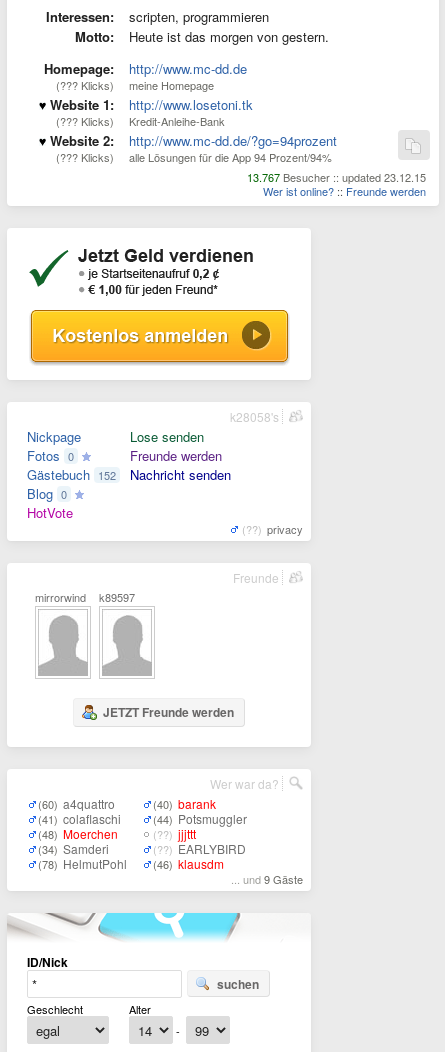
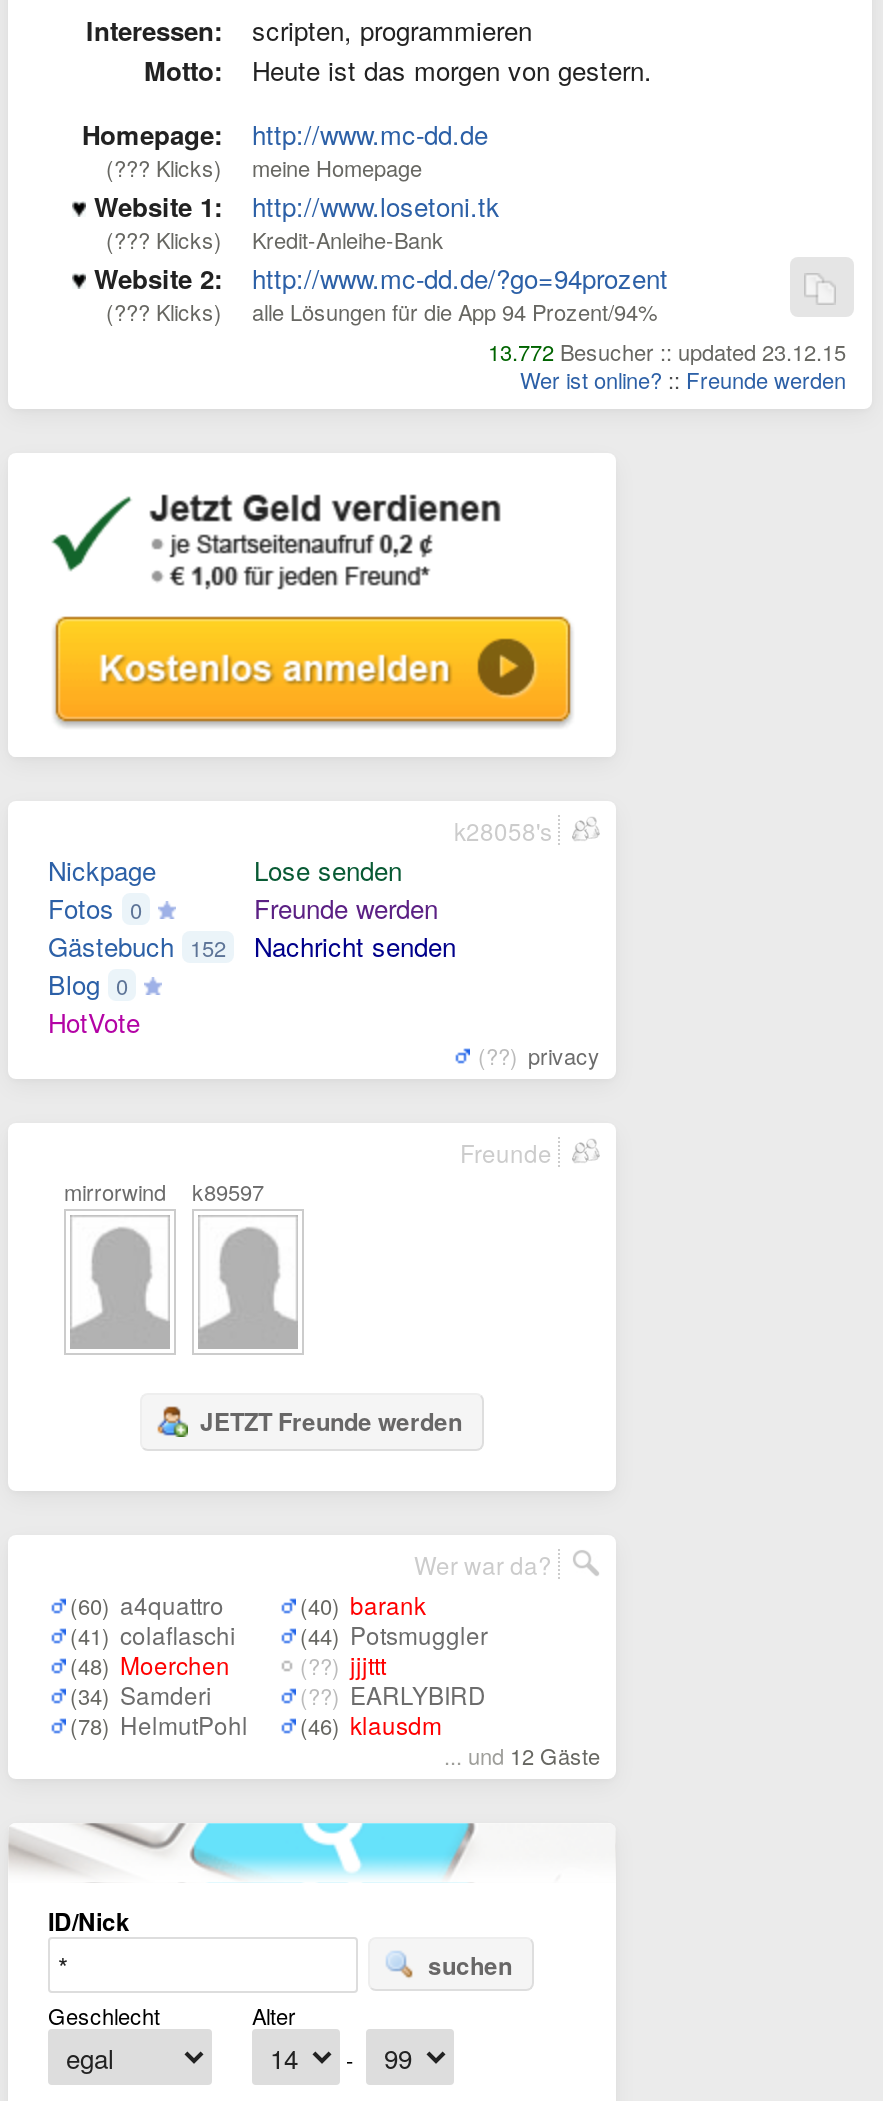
[247,169,426,185] 13.767 Besucher :: updated 23.12.15 -> [488,335,846,367] 13.772 Besucher :: updated 23.12.15
[231,871,303,887] ... und 9 Gäste -> [444,1739,600,1771] ... und 12 Gäste

